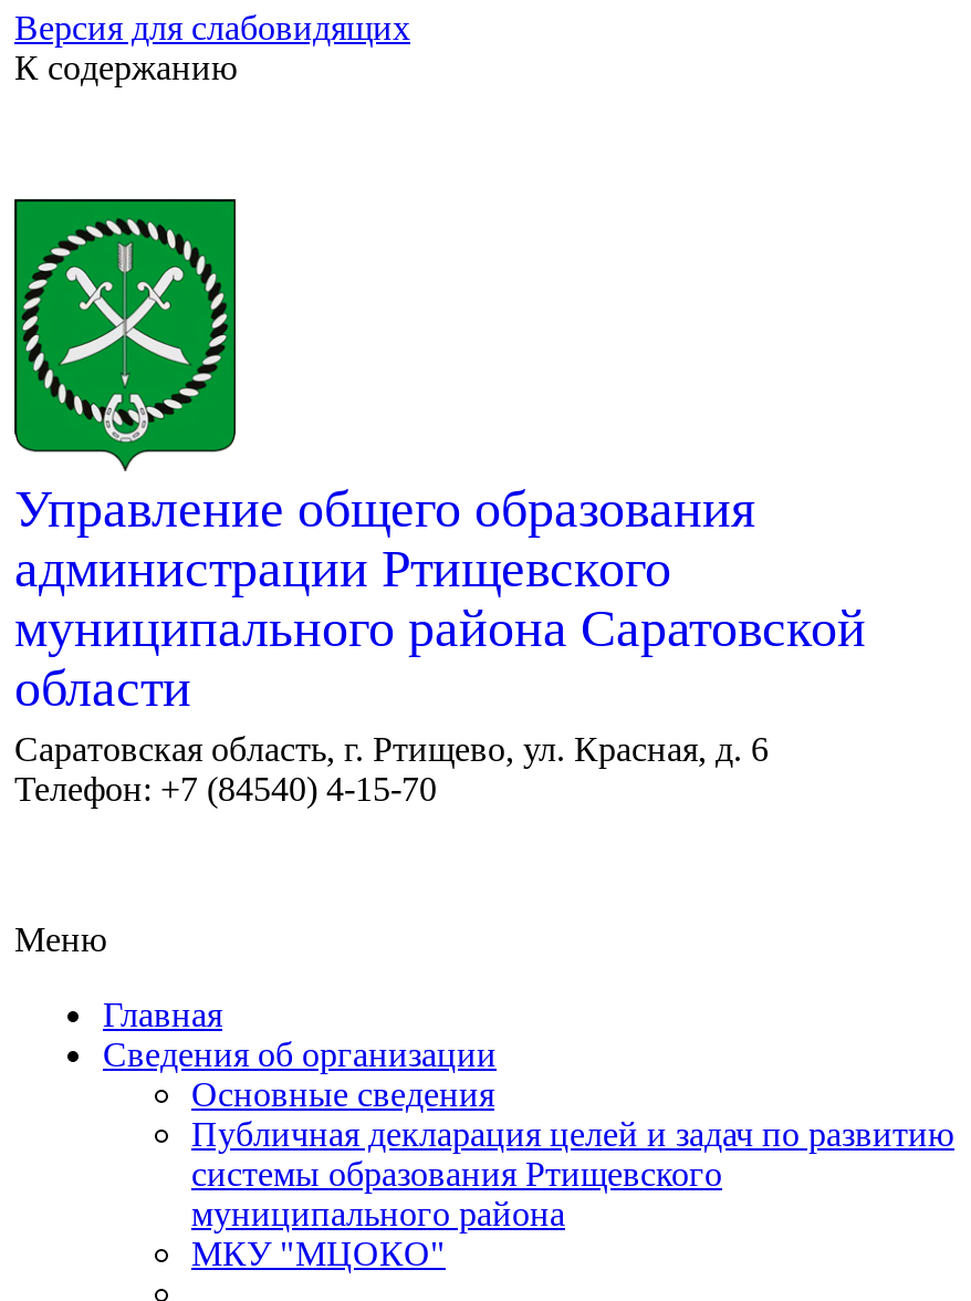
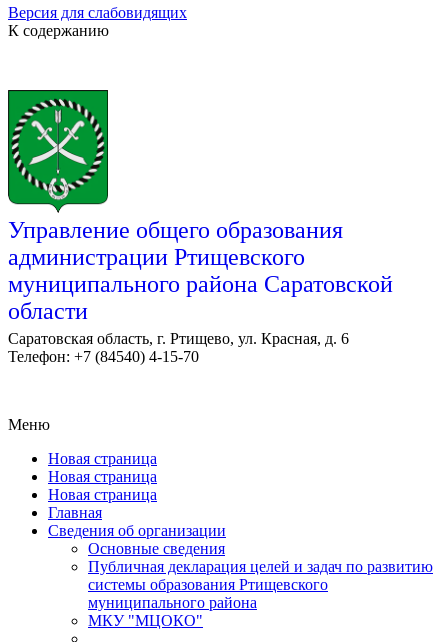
none -> [48,450,157,503] Новая страница | Новая страница | Новая страница

